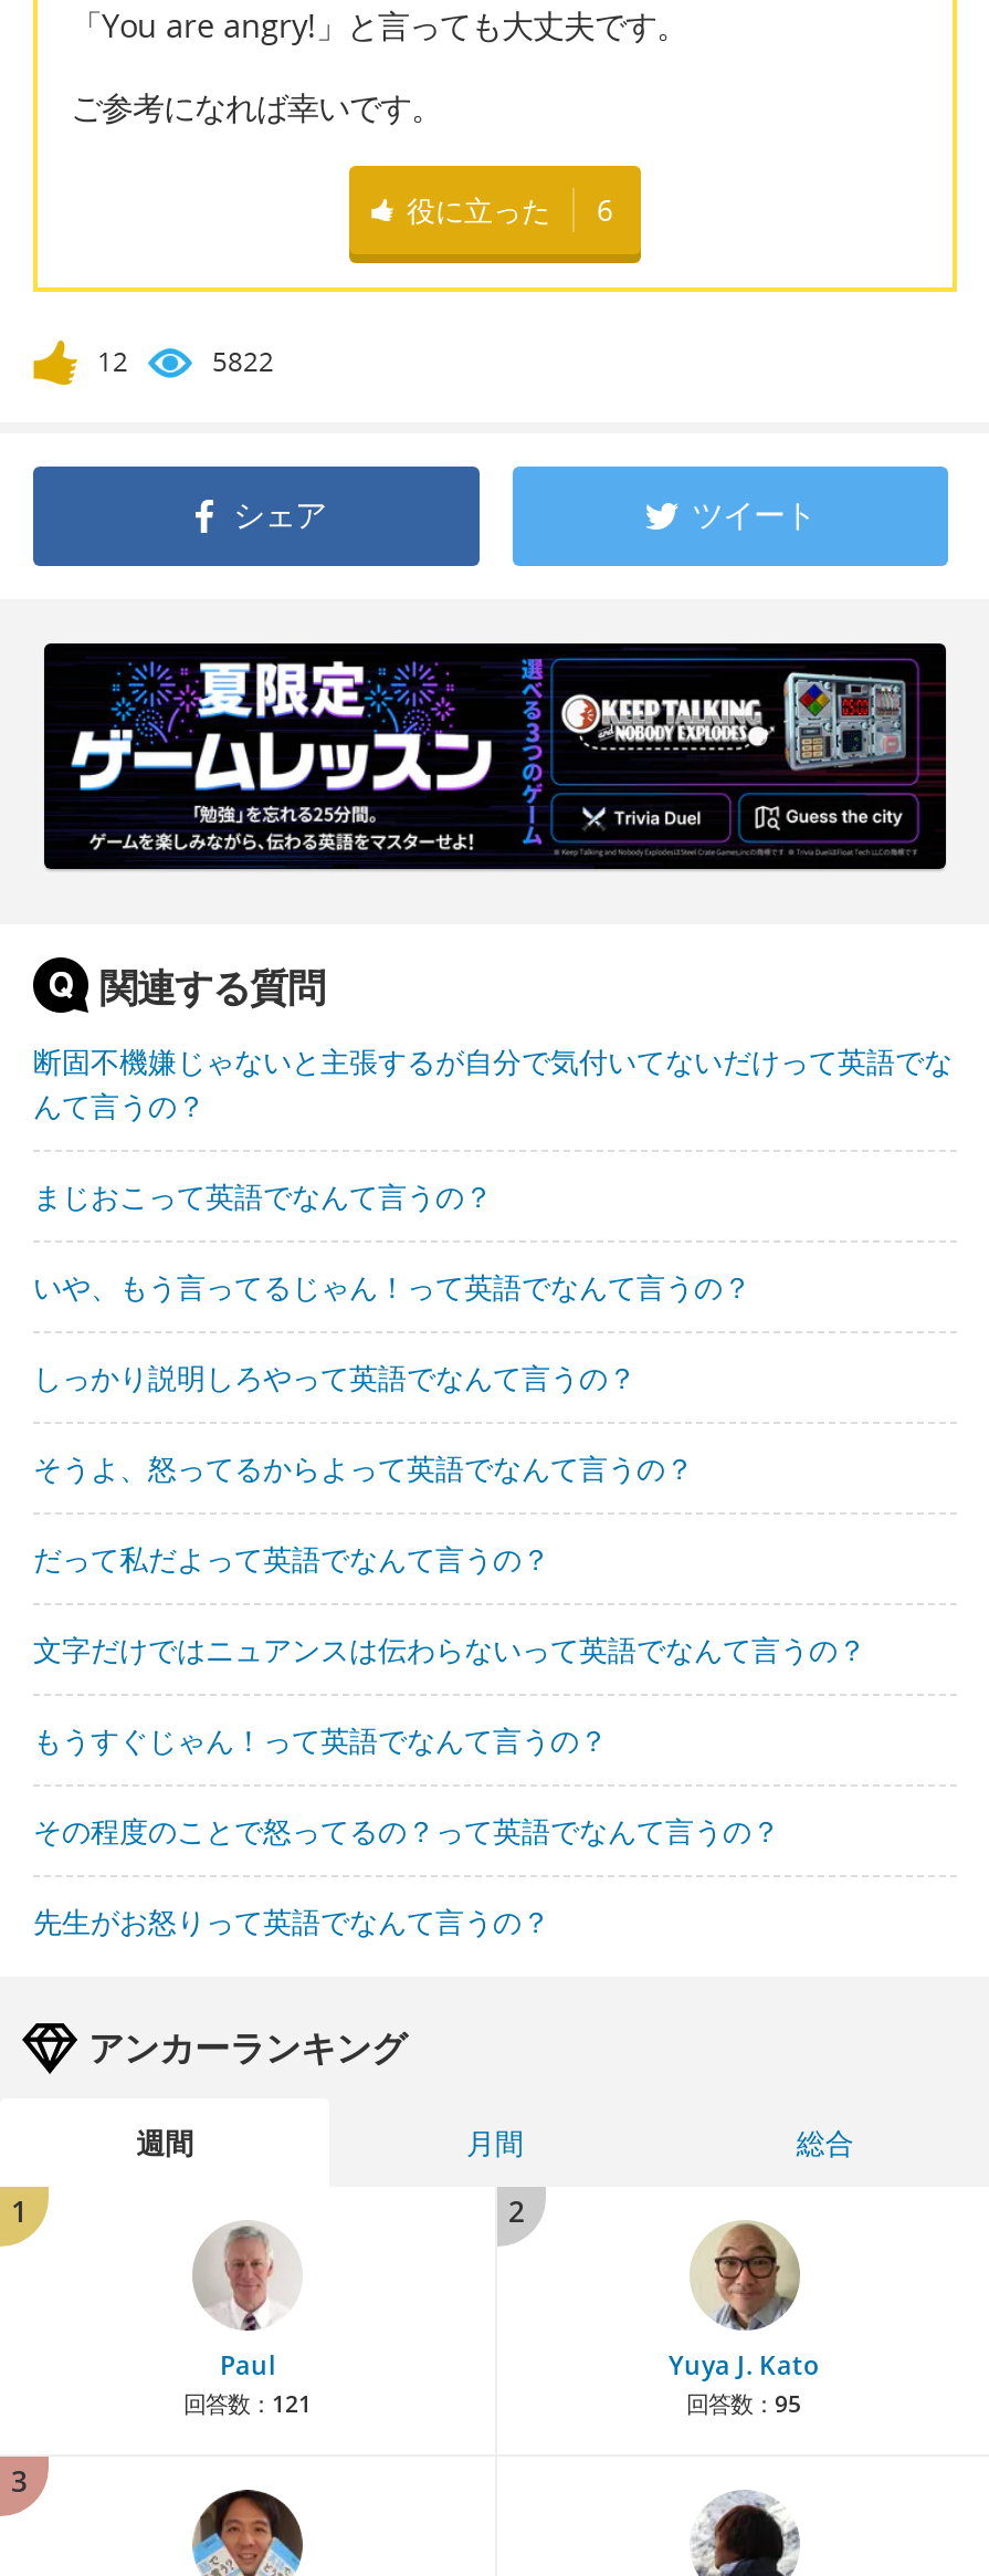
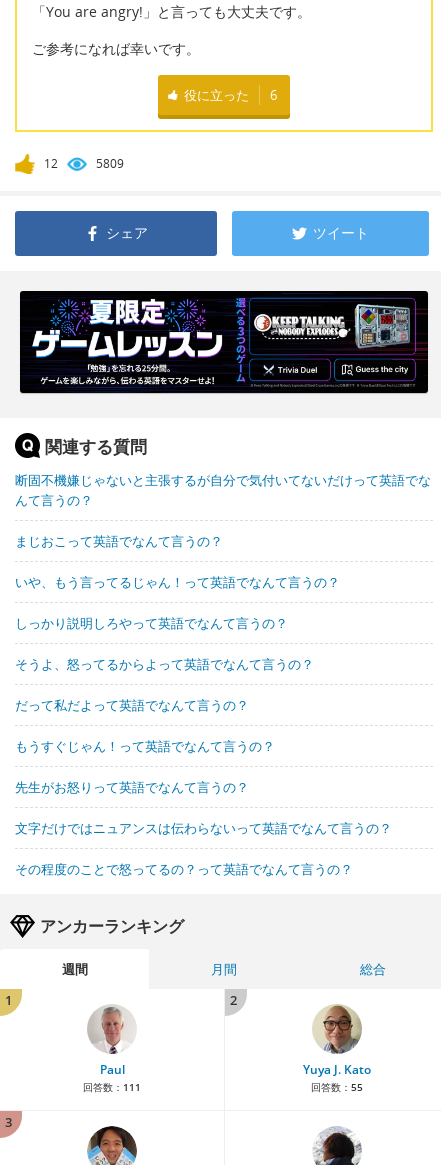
[212,342,274,380] 5822 -> [96,155,124,172] 5809
moved [33,1629,866,1669] -> [15,819,392,837]: 文字だけではニュアンスは伝わらないって英語でなんて言うの？
moved [33,1720,608,1760] -> [15,737,275,755]: もうすぐじゃん！って英語でなんて言うの？
moved [33,1810,780,1850] -> [15,860,353,878]: その程度のことで怒ってるの？って英語でなんて言うの？
moved [33,1901,550,1941] -> [15,778,249,796]: 先生がお怒りって英語でなんて言うの？
[183,2388,312,2419] 回答数：121 -> [83,1080,141,1094] 回答数：111
[686,2388,801,2419] 回答数：95 -> [310,1080,362,1094] 回答数：55

